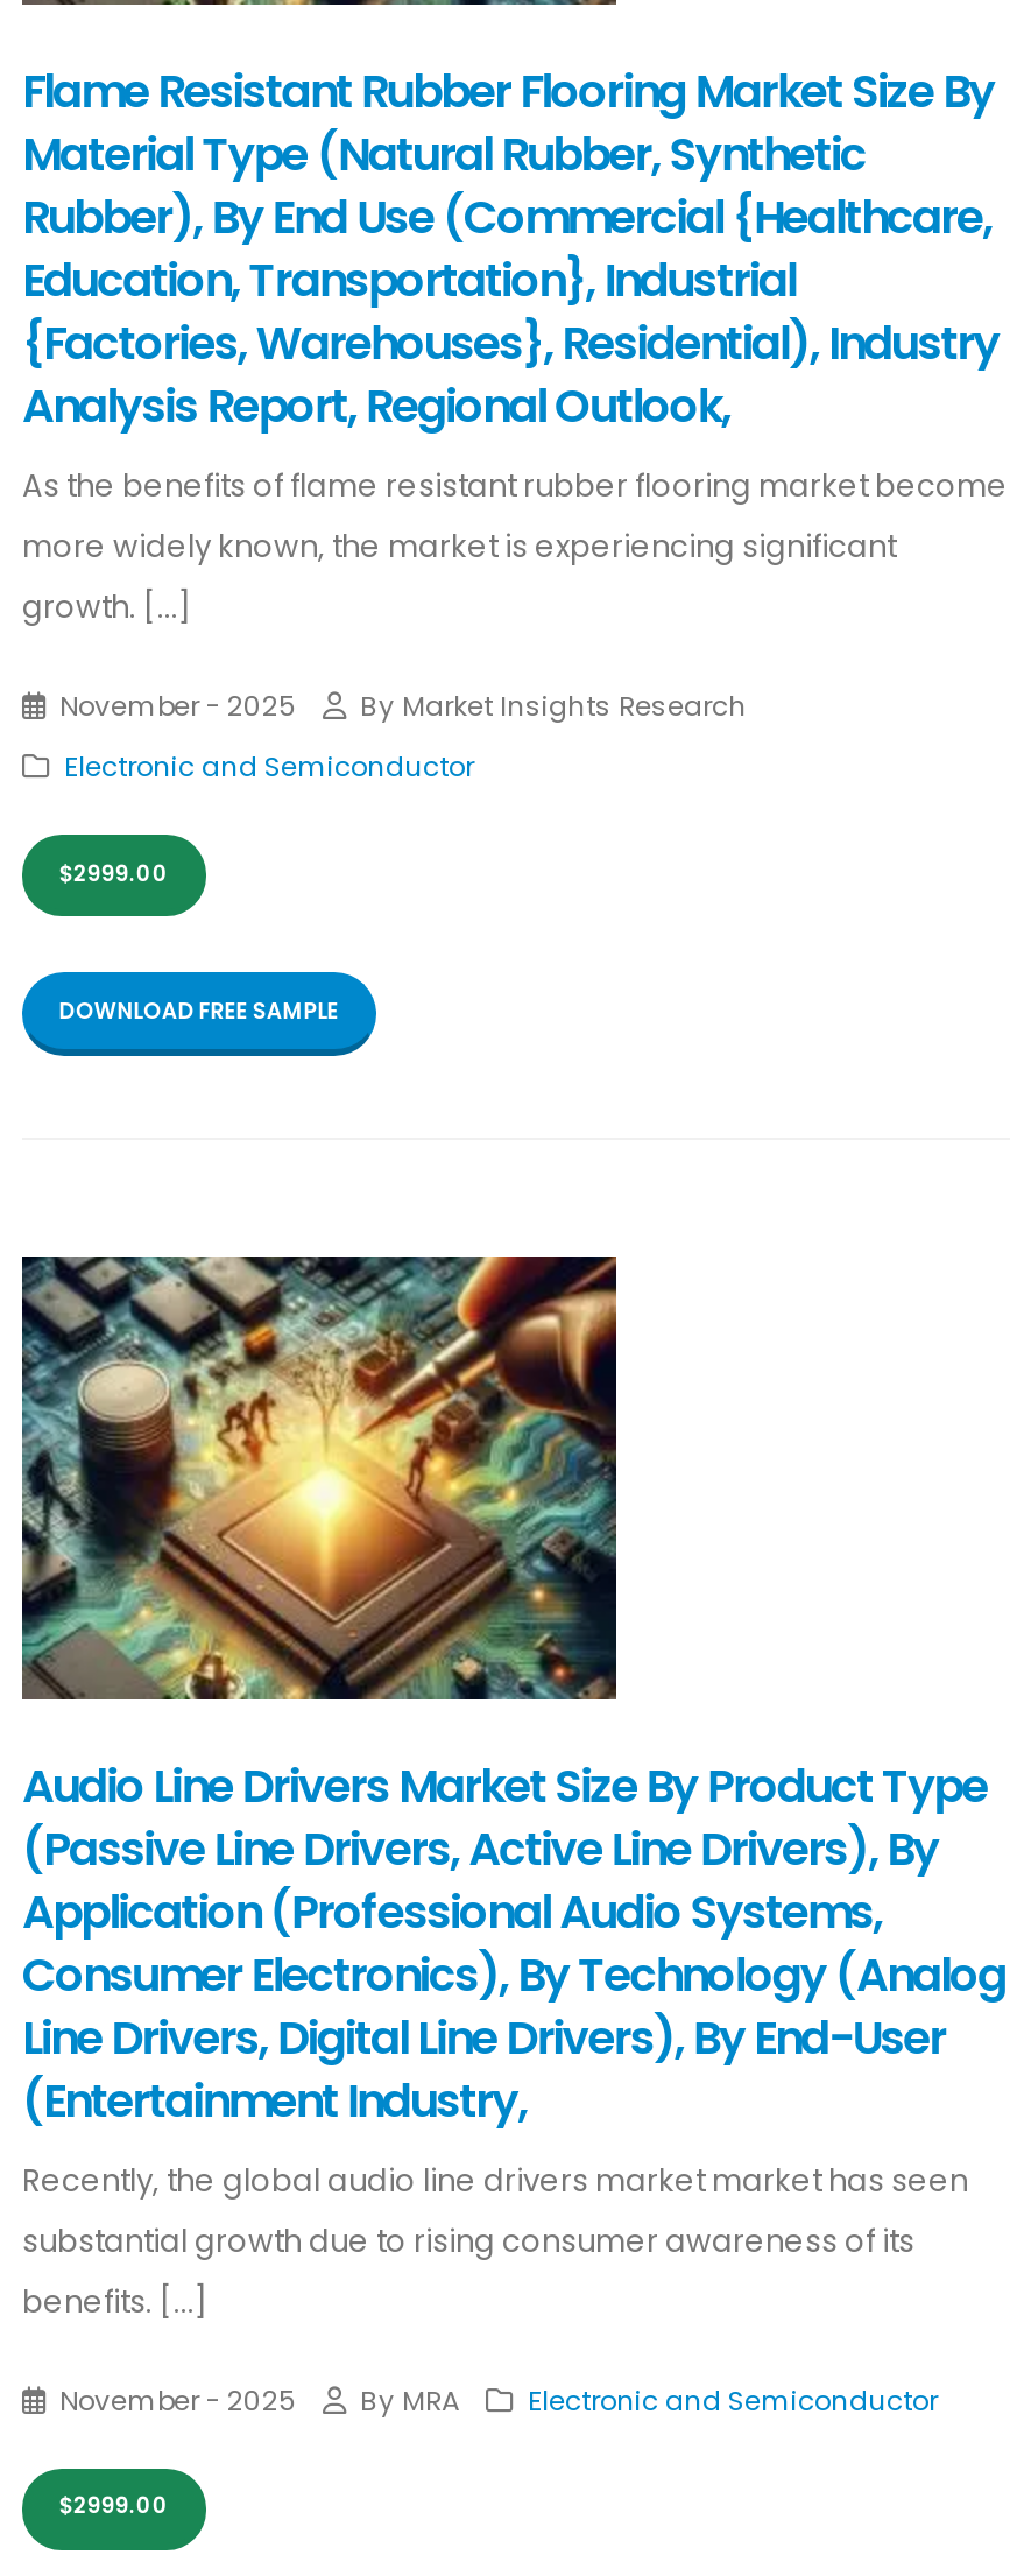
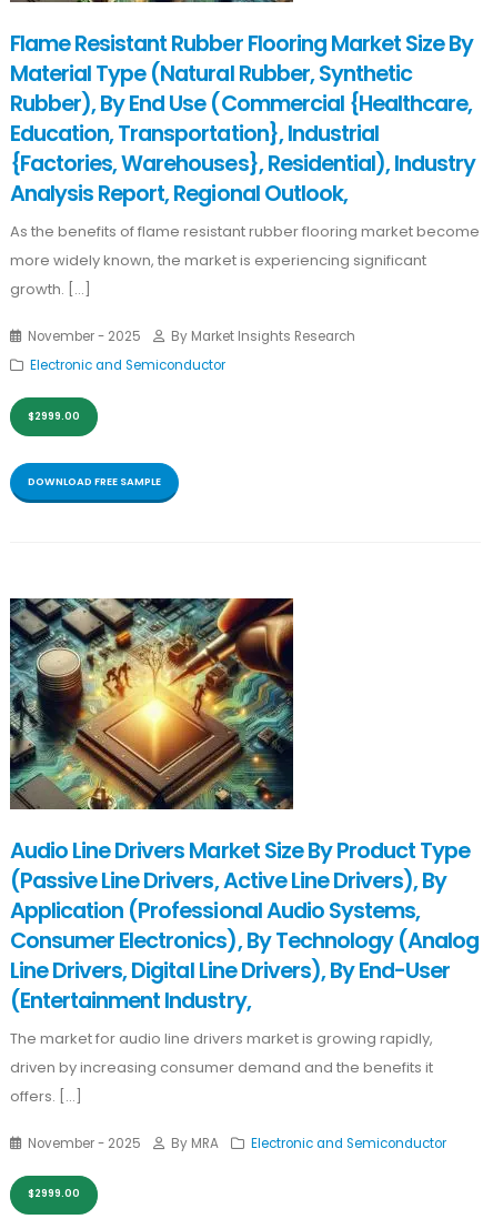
[22,2158,968,2323] Recently, the global audio line drivers market market has seen | substantial growth due to rising consumer awareness of its | benefits. [...] -> [10,1027,433,1106] The market for audio line drivers market is growing rapidly, | driven by increasing consumer demand and the benefits it | offers. [...]

